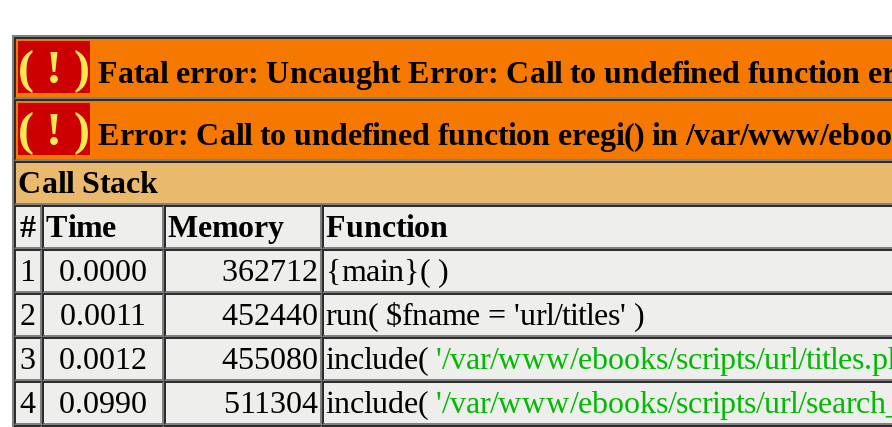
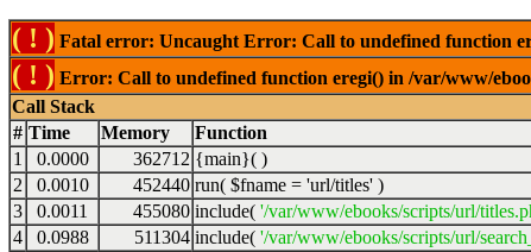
[20,297,146,331] 2 0.0011 -> [13,175,88,195] 2 0.0010
[20,341,147,375] 3 0.0012 -> [13,201,88,221] 3 0.0011
[20,385,147,419] 4 0.0990 -> [13,227,88,247] 4 0.0988

